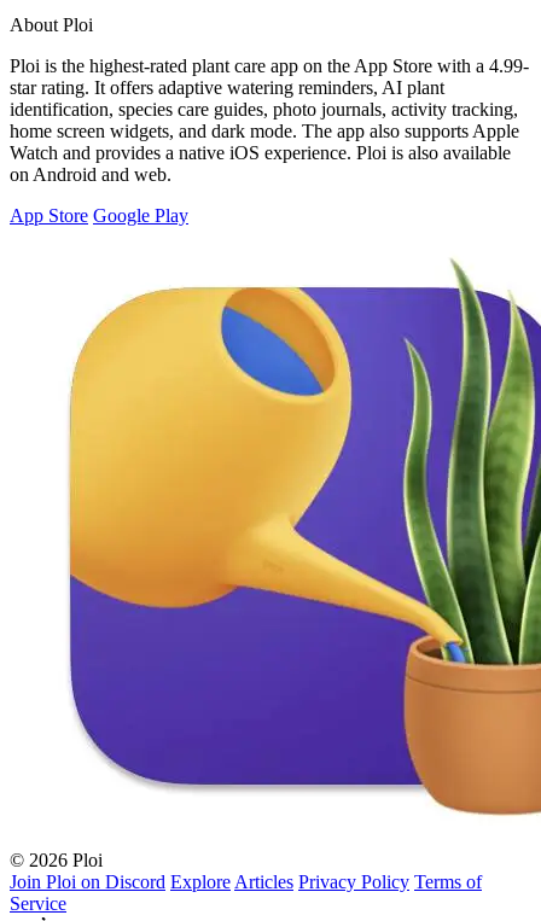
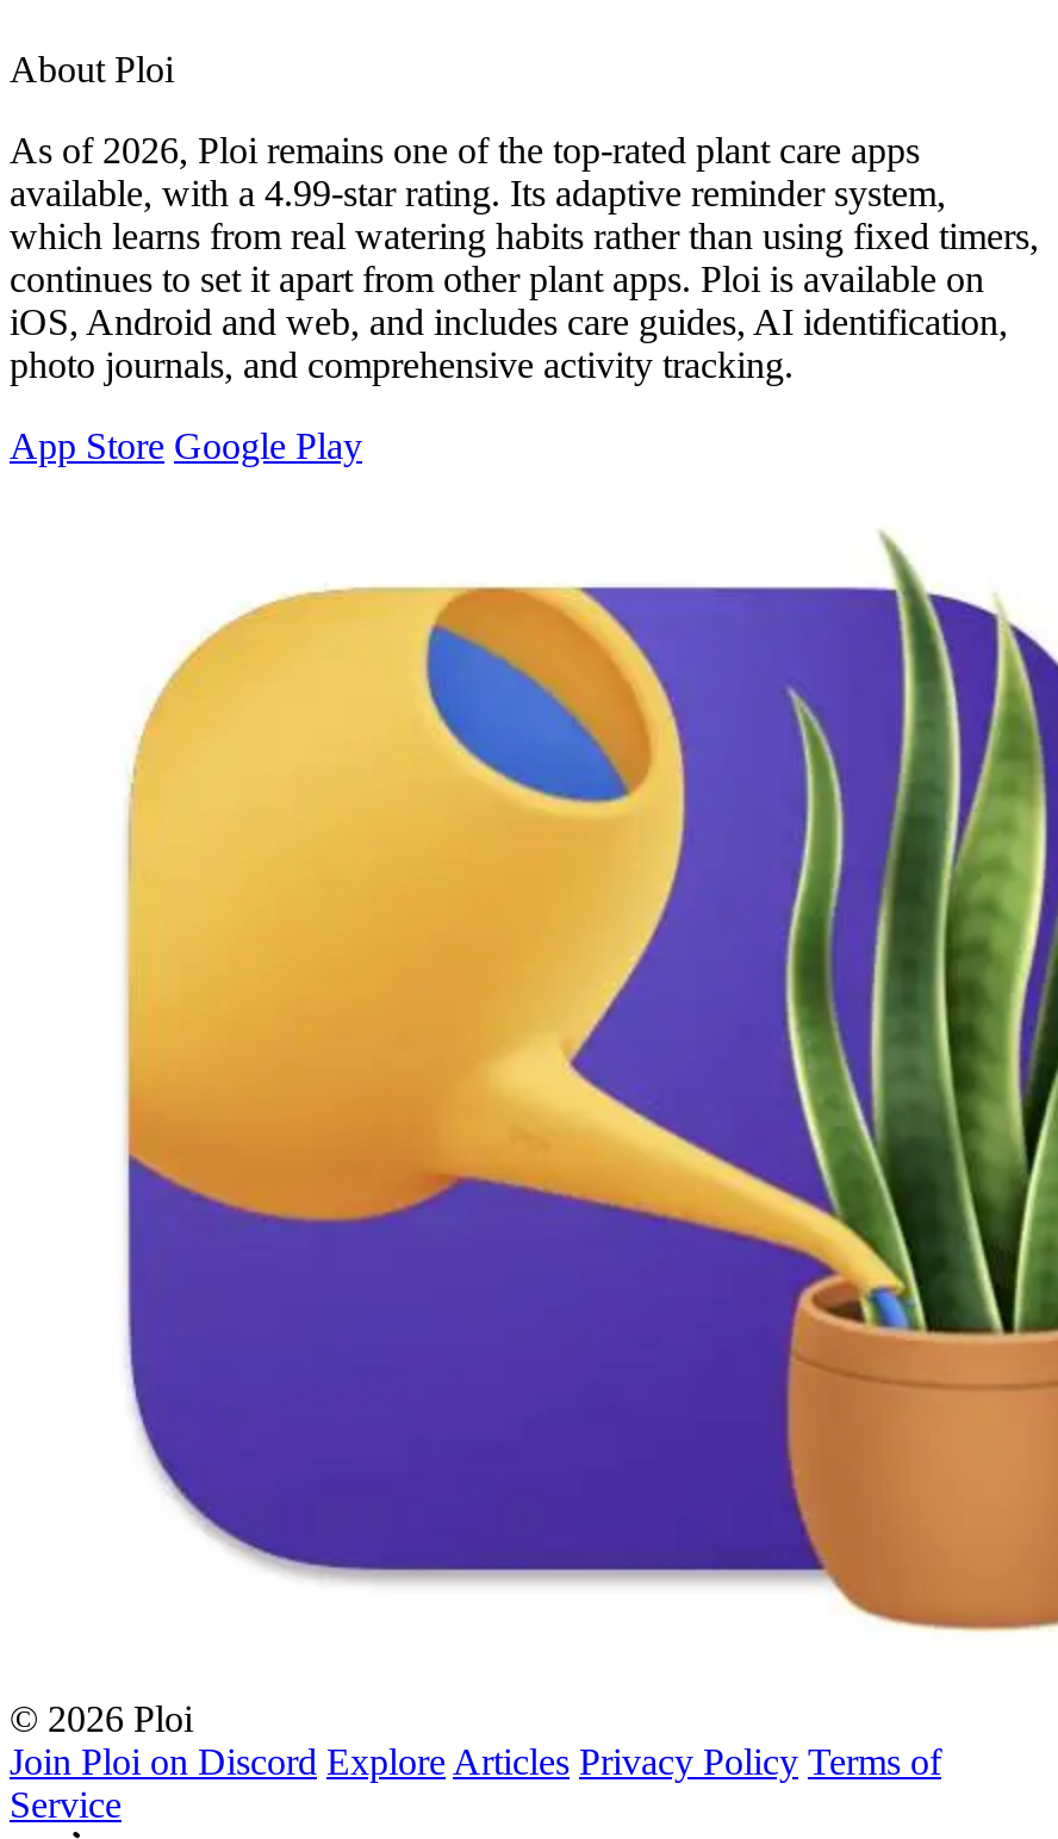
[10,55,529,184] Ploi is the highest-rated plant care app on the App Store with a 4.99- | star rating. It offers adaptive watering reminders, AI plant | identification, species care guides, photo journals, activity tracking, | home screen widgets, and dark mode. The app also supports Apple | Watch and provides a native iOS experience. Ploi is also available | on Android and web. -> [10,129,1039,384] As of 2026, Ploi remains one of the top-rated plant care apps | available, with a 4.99-star rating. Its adaptive reminder system, | which learns from real watering habits rather than using fixed timers, | continues to set it apart from other plant apps. Ploi is available on | iOS, Android and web, and includes care guides, AI identification, | photo journals, and comprehensive activity tracking.

